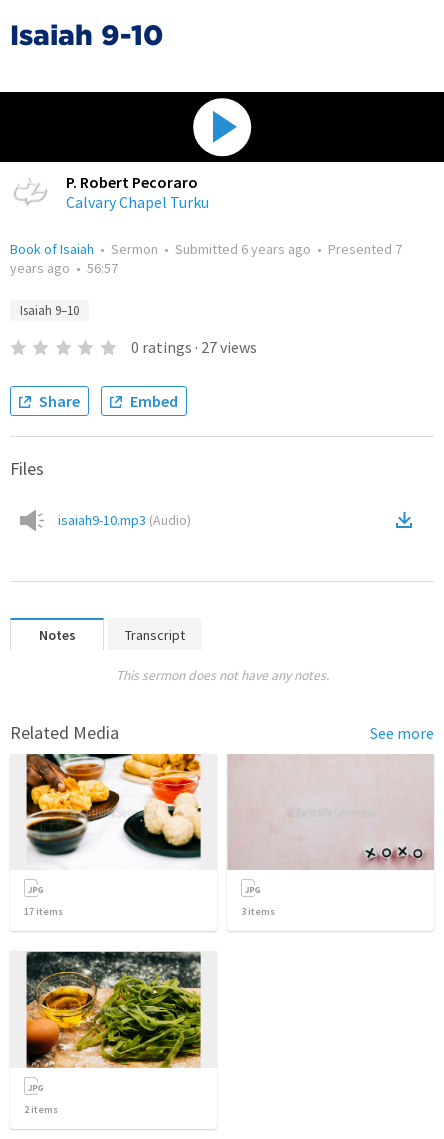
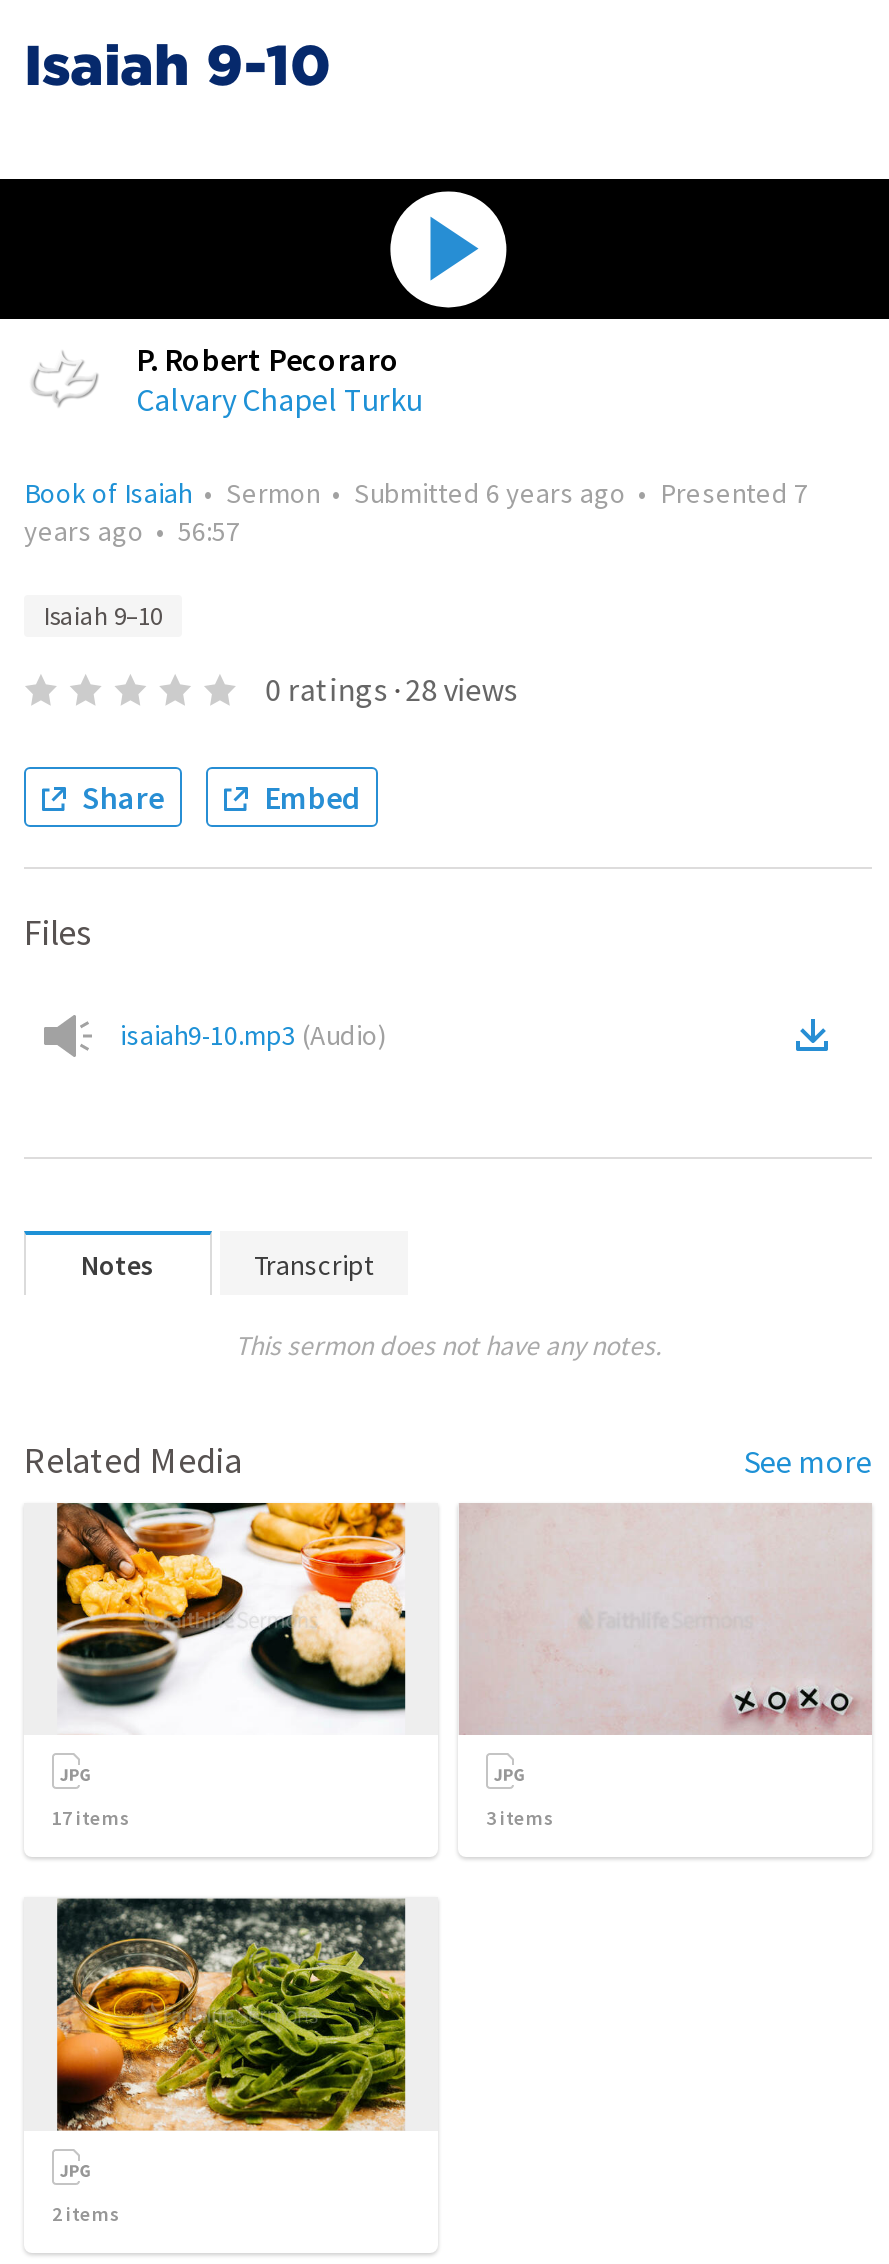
[131,337,257,357] 0 ratings · 27 views -> [265,669,517,709] 0 ratings · 28 views

